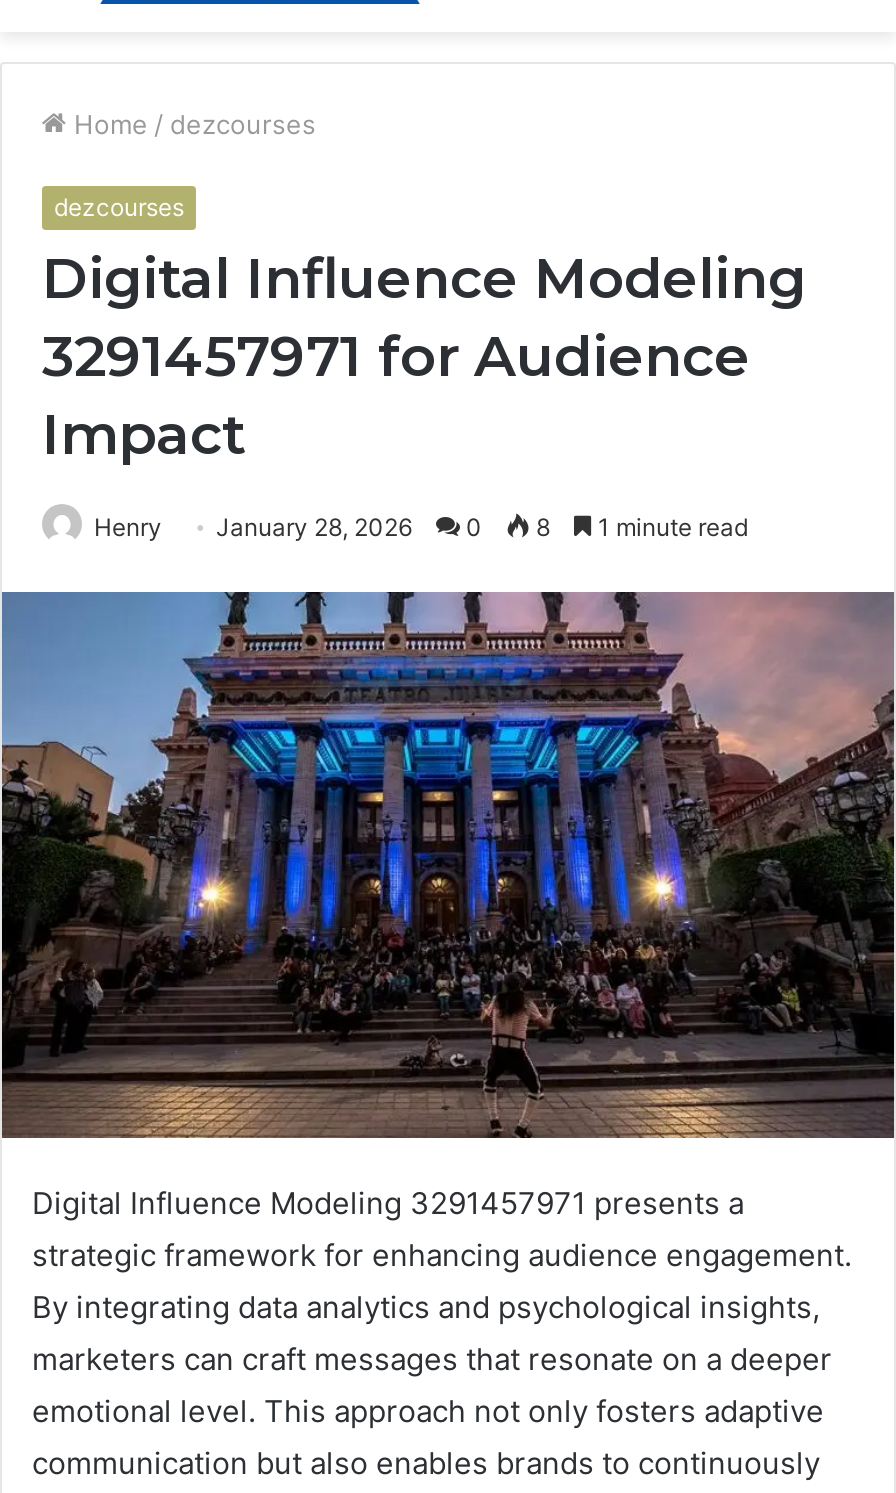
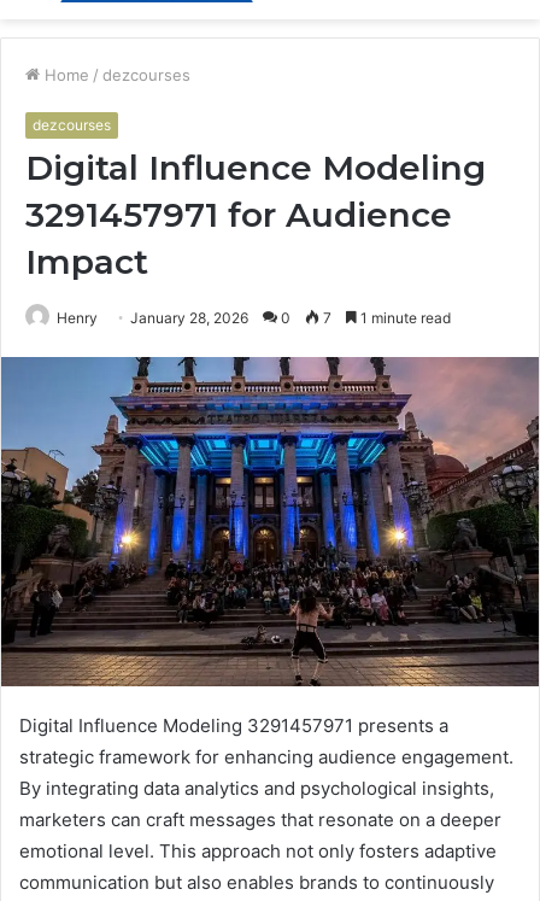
[94,511,748,541] Henry January 28, 2026 0 8 1 minute read -> [57,308,451,327] Henry January 28, 2026 0 7 1 minute read

